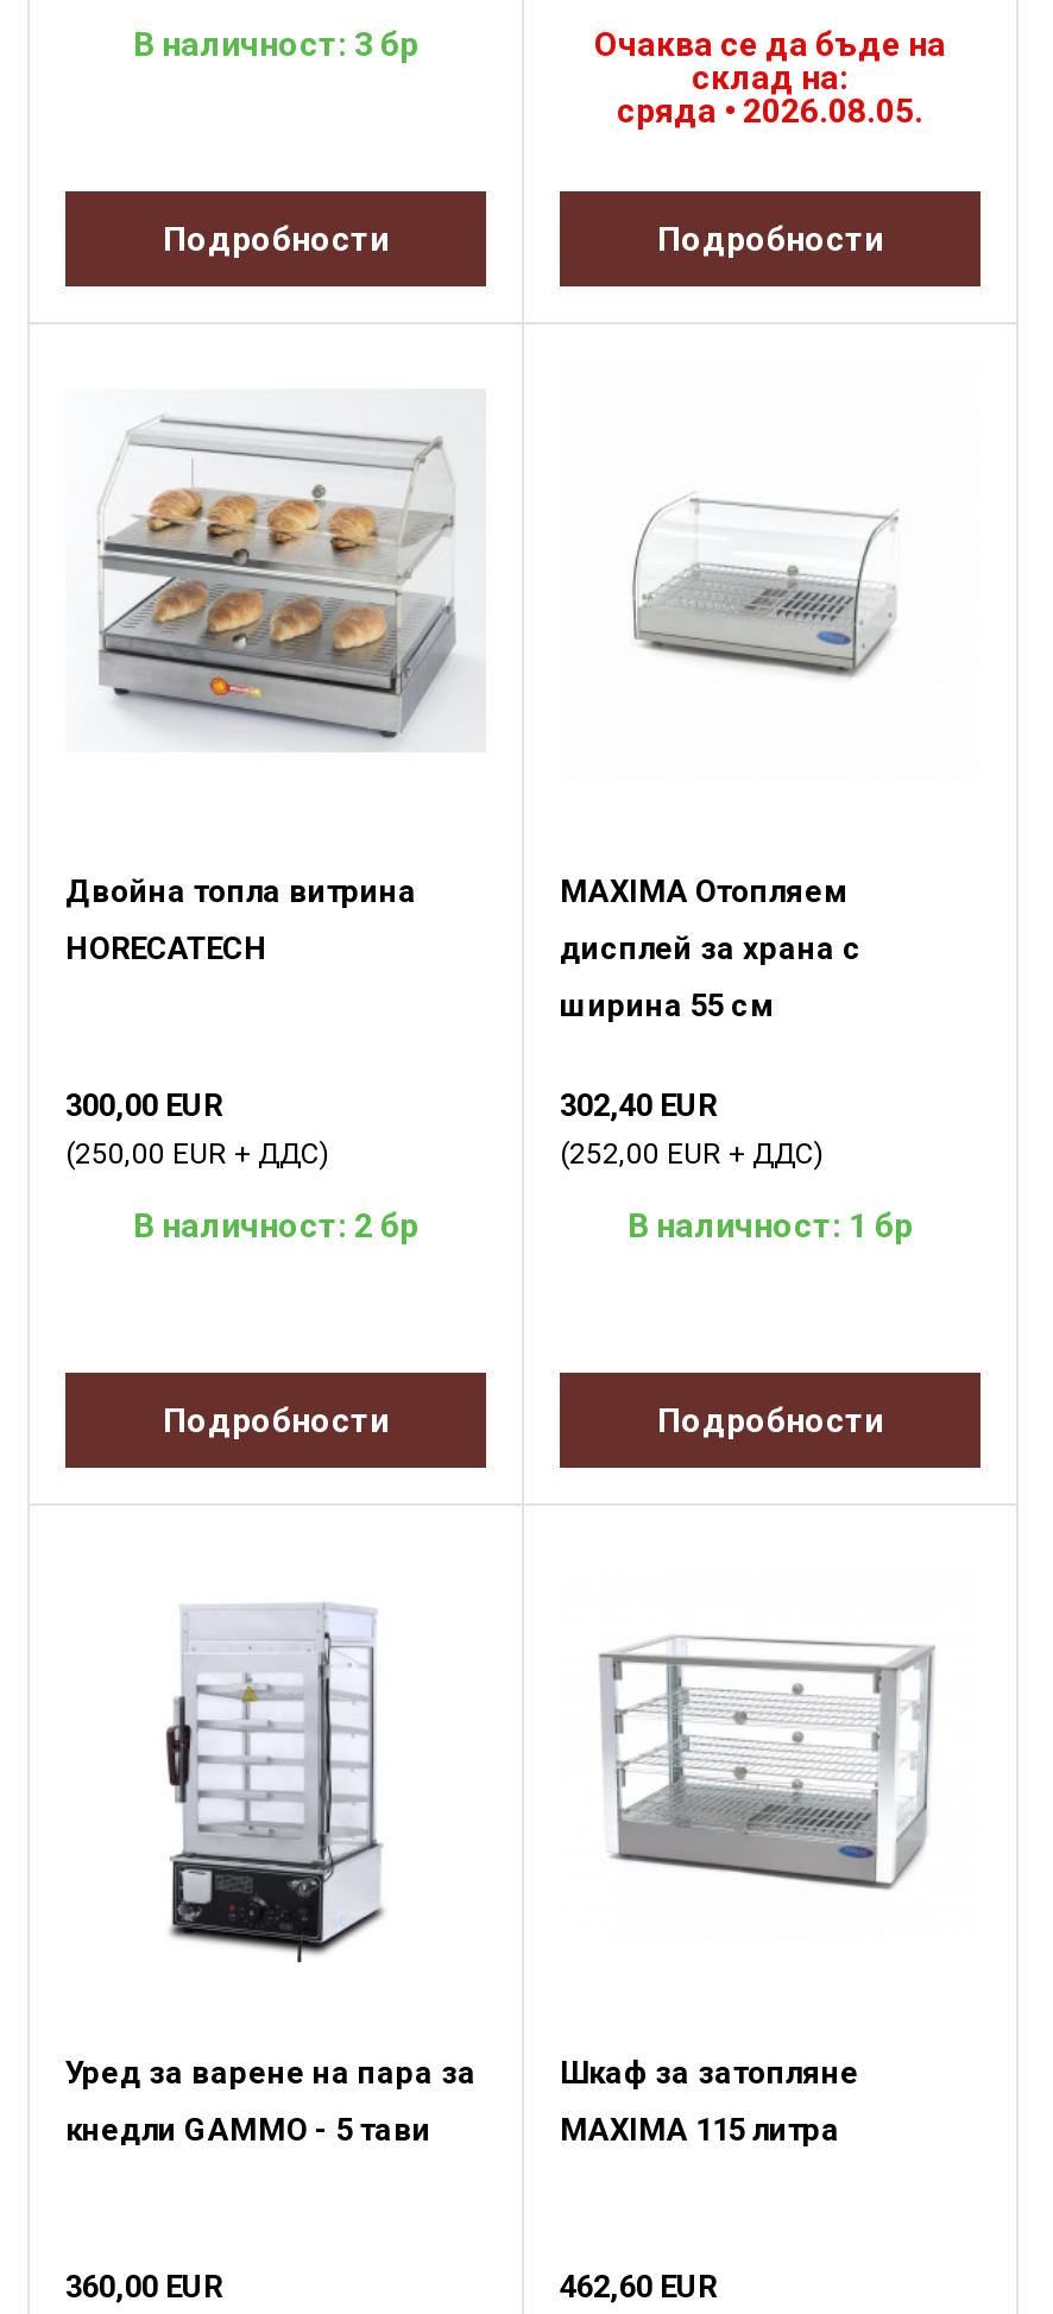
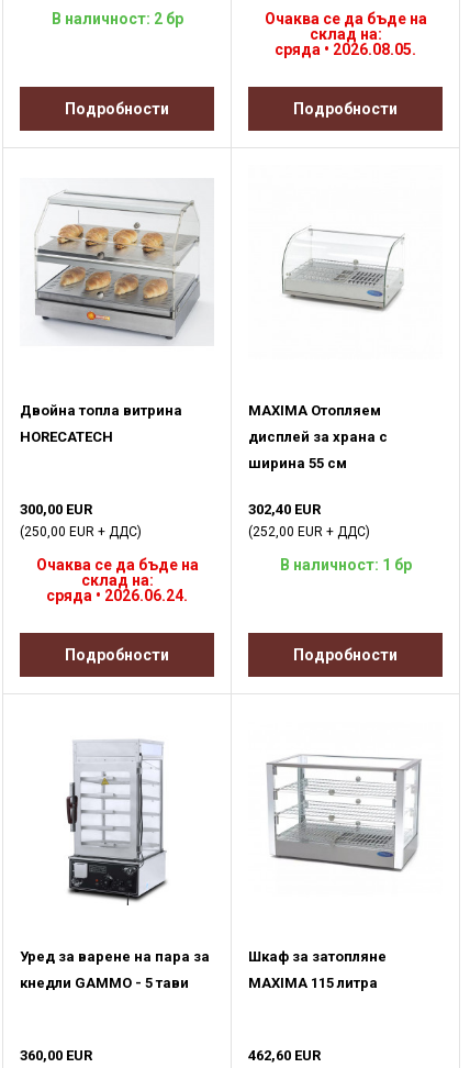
[133,25,418,63] В наличност: 3 бр -> none
moved [133,1207,418,1245] -> [51,10,183,28]: В наличност: 2 бр
none -> [36,556,198,605] Очаква се да бъде на | склад на: | сряда • 2026.06.24.

